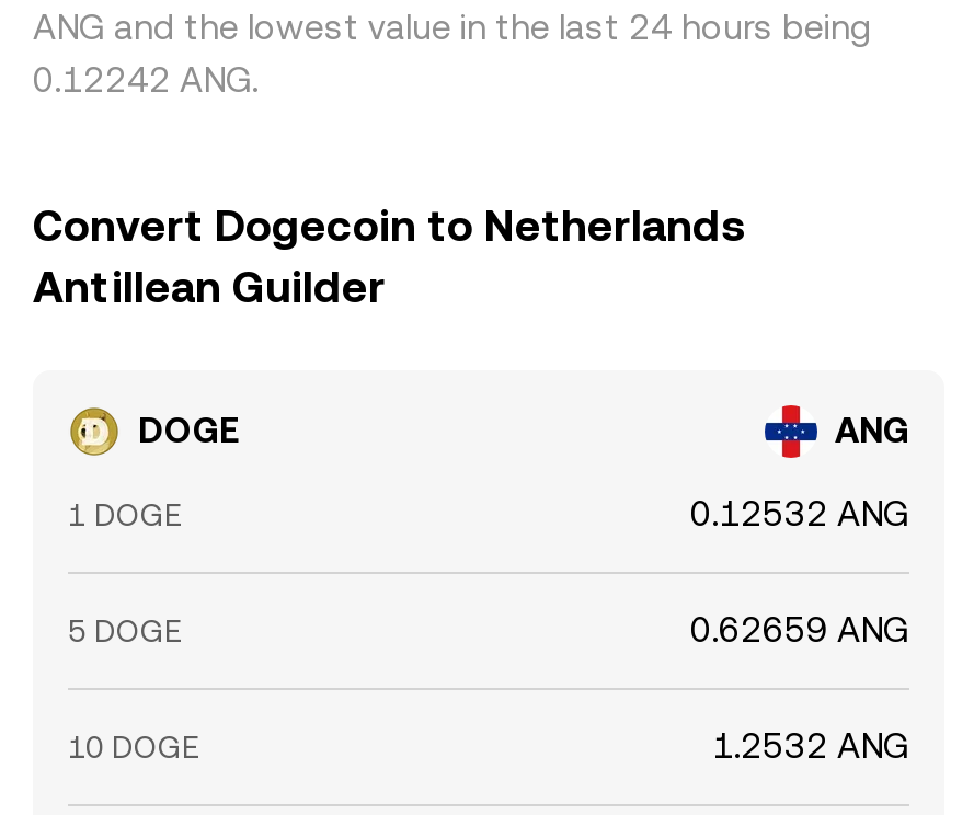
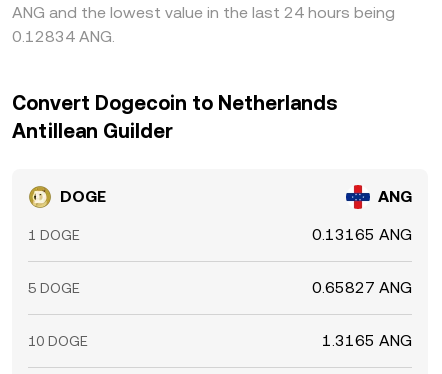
[33,59,259,101] 0.12242 ANG. -> [12,27,115,46] 0.12834 ANG.
[690,493,909,535] 0.12532 ANG -> [312,225,412,244] 0.13165 ANG
[690,609,909,651] 0.62659 ANG -> [312,278,412,297] 0.65827 ANG
[712,725,909,767] 1.2532 ANG -> [322,331,412,350] 1.3165 ANG

